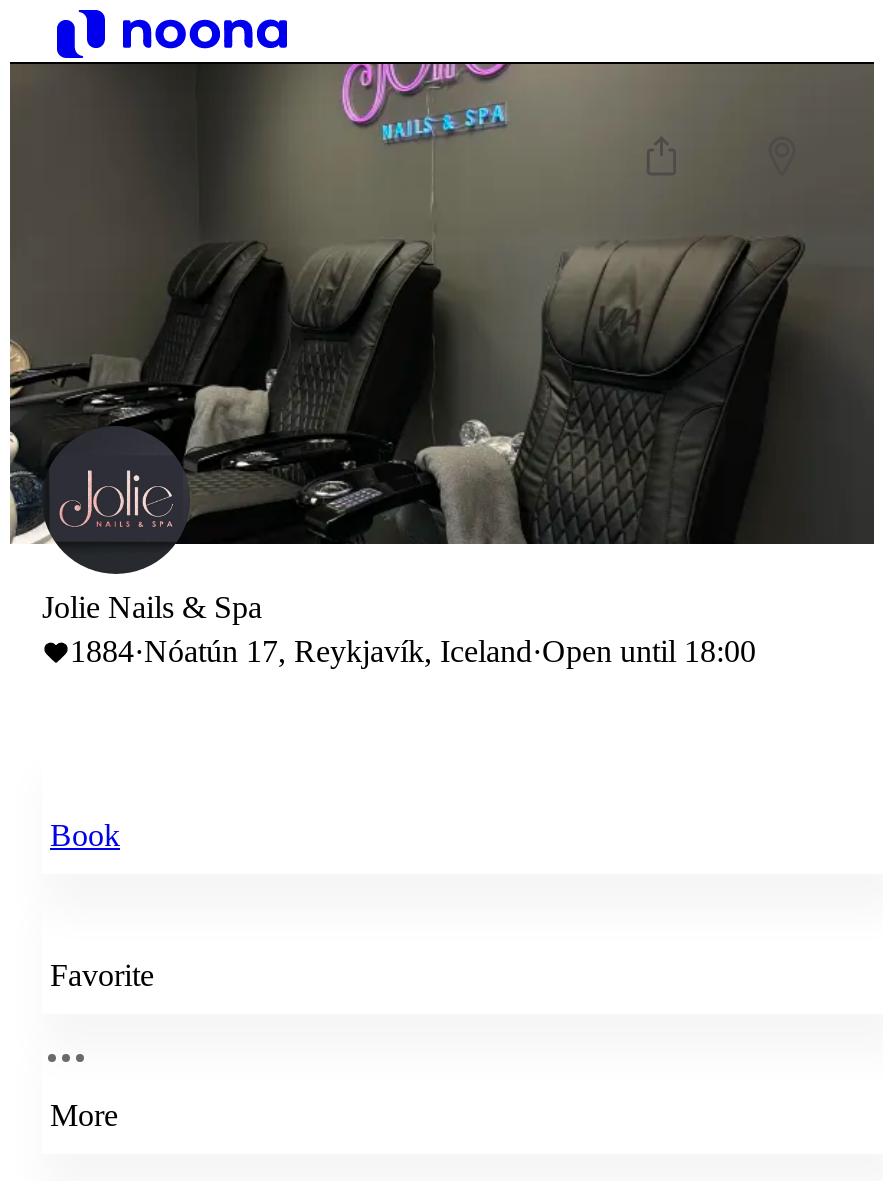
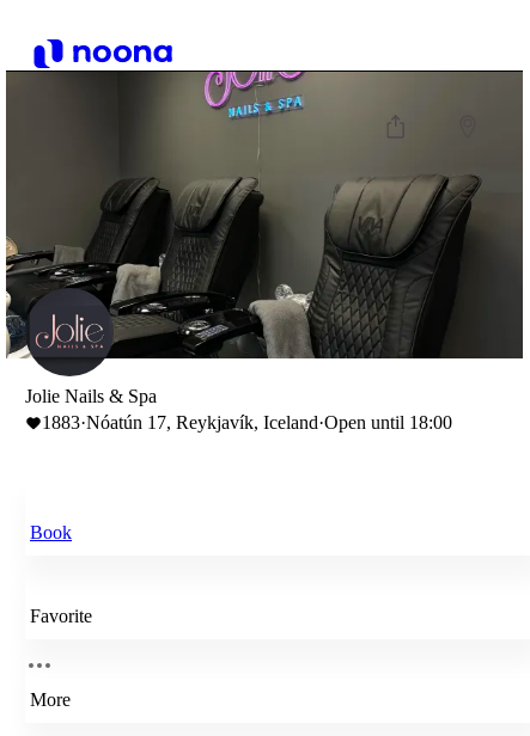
[70,634,756,668] 1884·Nóatún 17, Reykjavík, Iceland·Open until 18:00 -> [42,412,452,433] 1883·Nóatún 17, Reykjavík, Iceland·Open until 18:00

